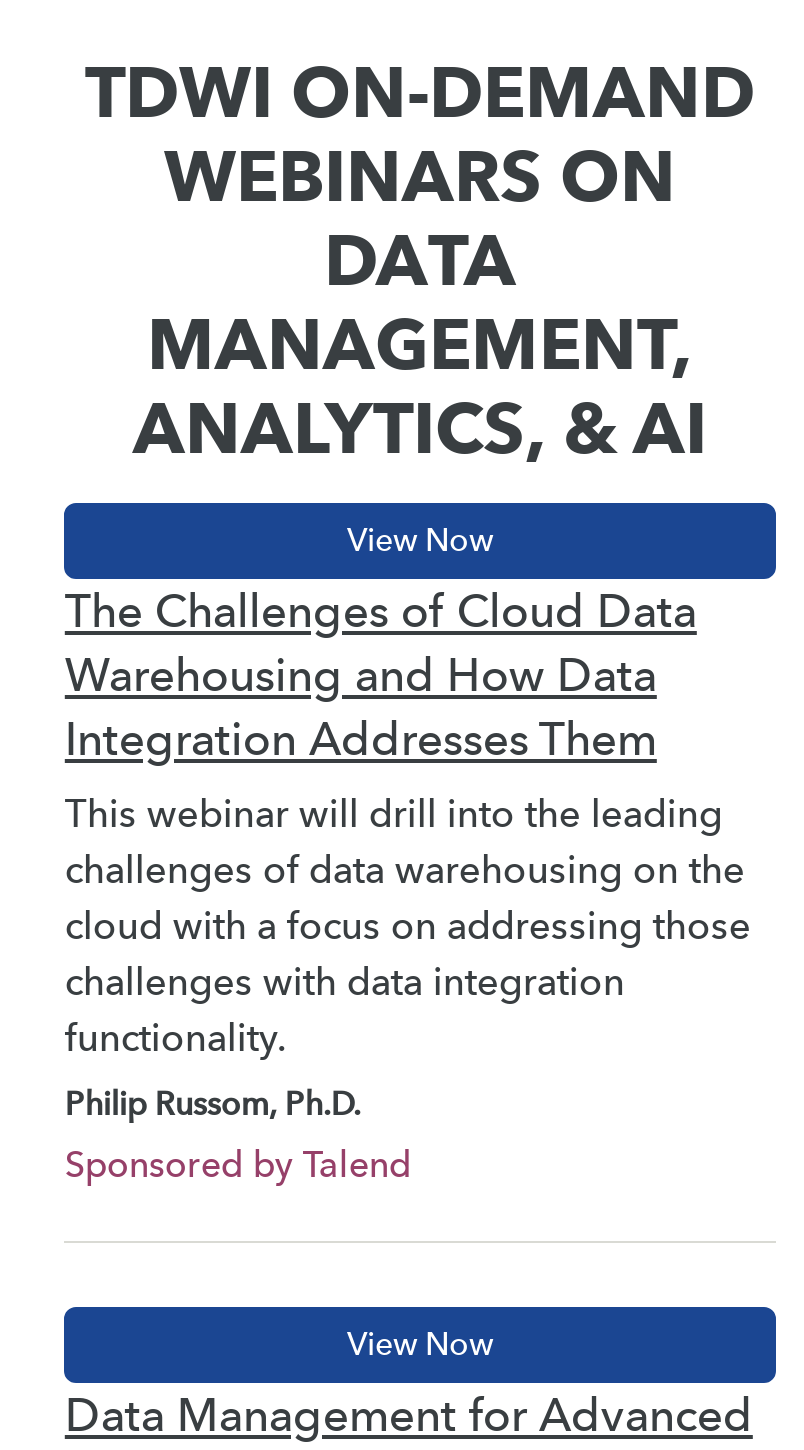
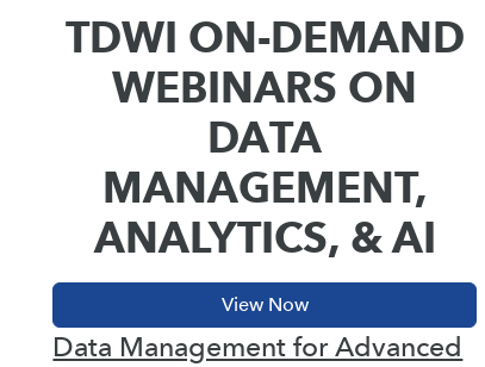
[65,582,751,1187] The Challenges of Cloud Data | Warehousing and How Data | Integration Addresses Them | This webinar will drill into the leading | challenges of data warehousing on the | cloud with a focus on addressing those | challenges with data integration | functionality. | Philip Russom, Ph.D. | Sponsored by Talend -> none

